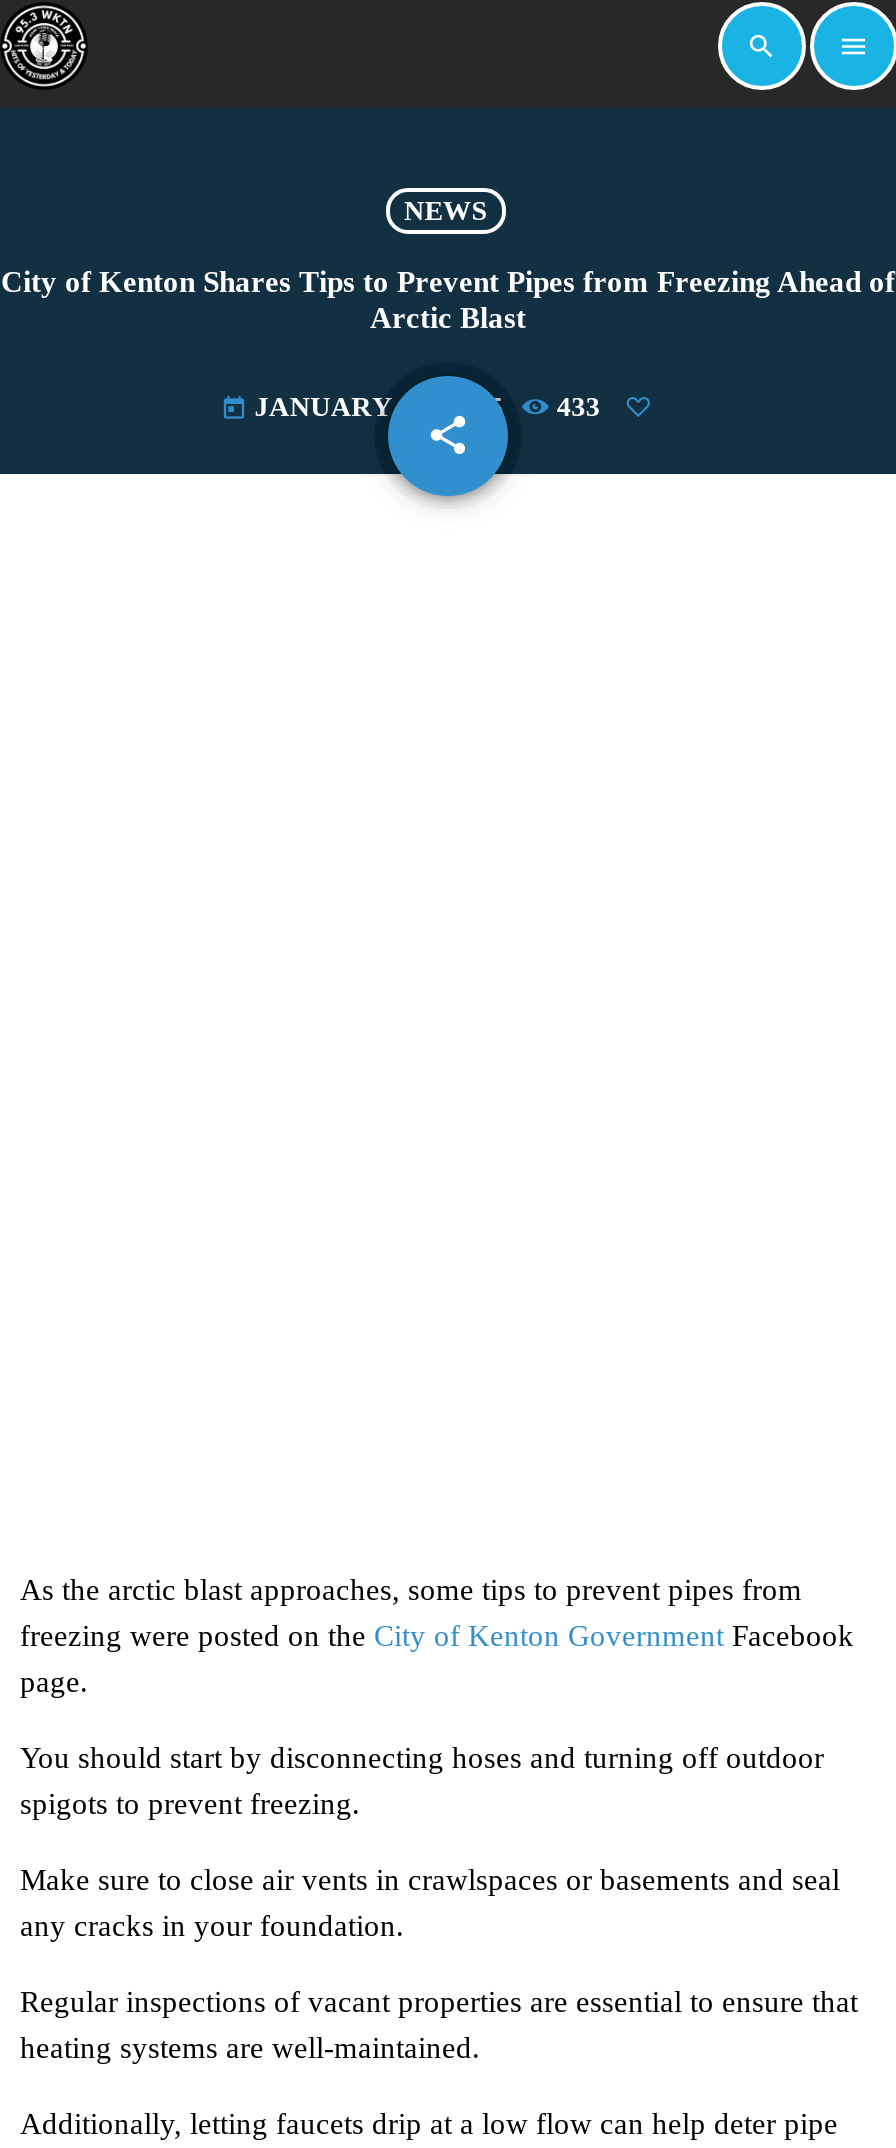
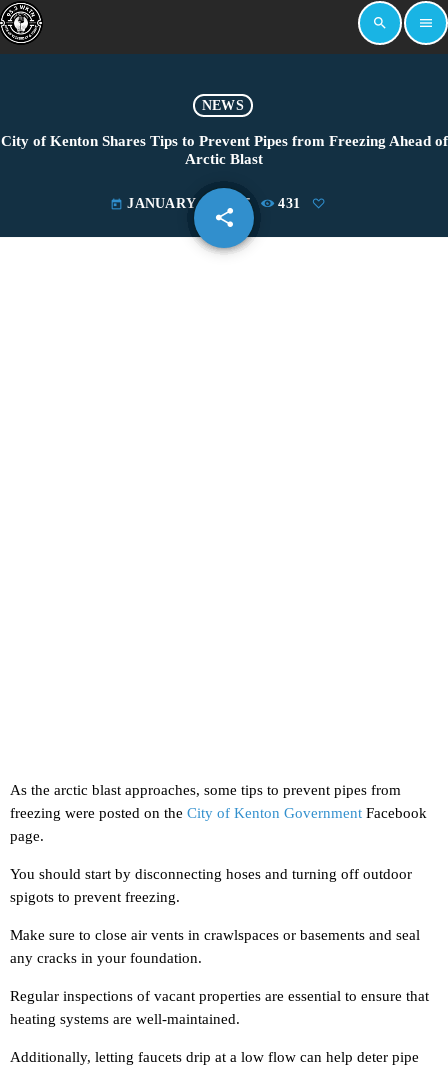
[557,392,609,422] 433 -> [278,196,304,211] 431

